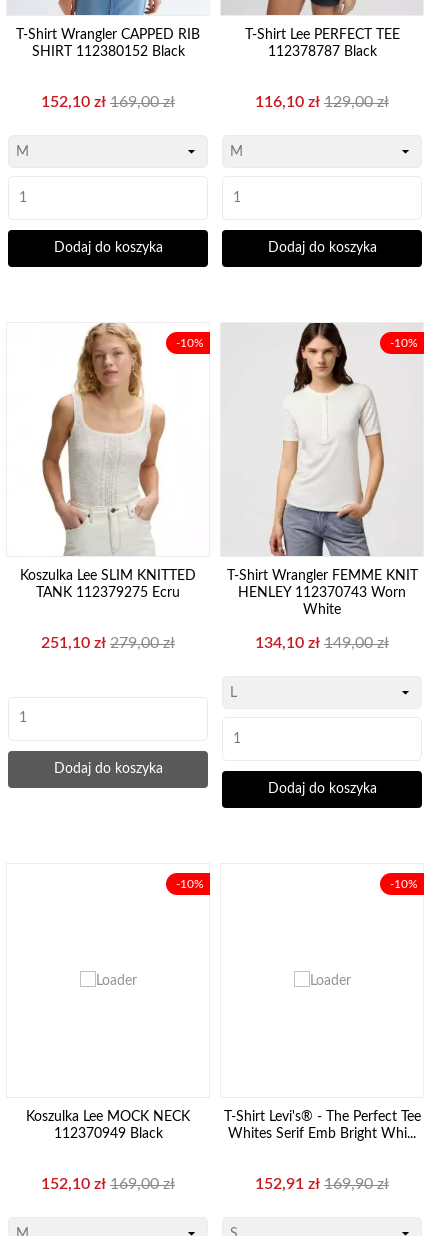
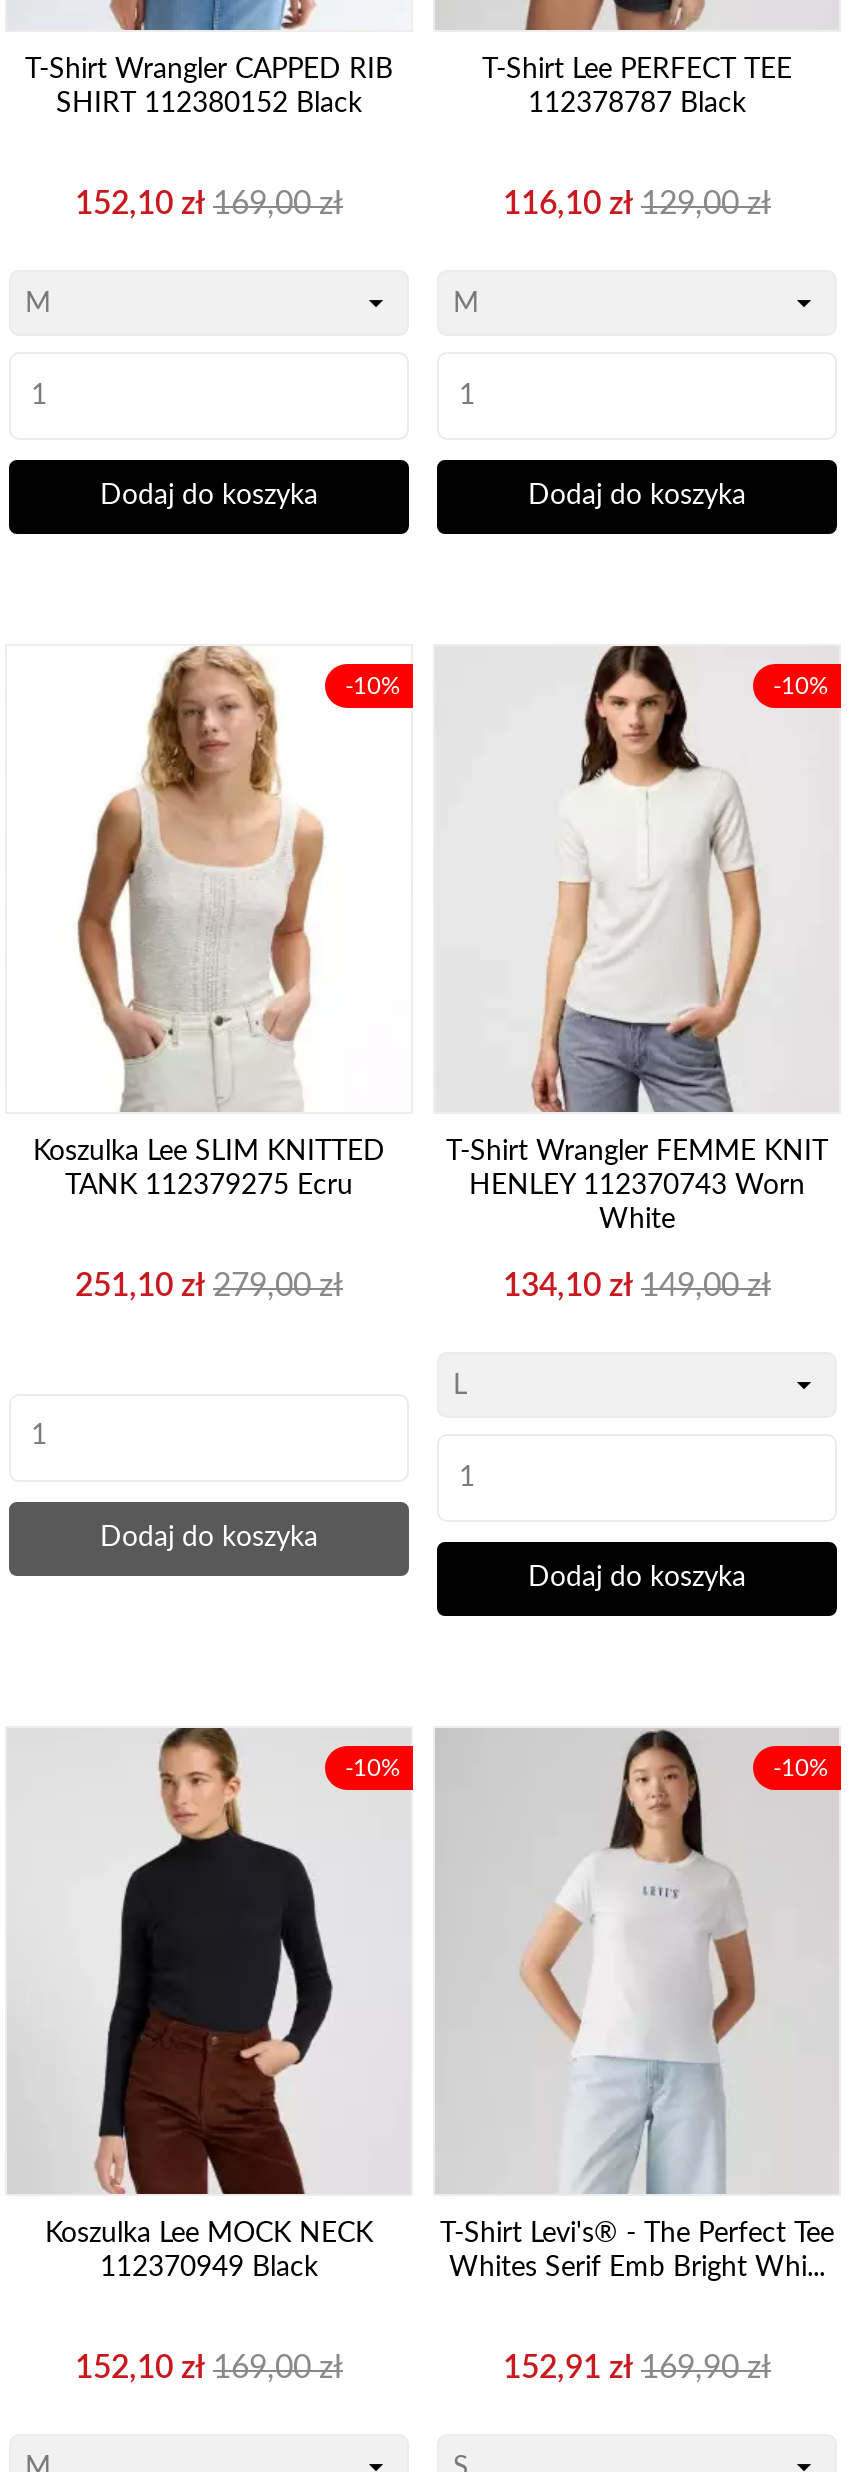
none -> [9,1726,407,2196] [image]
none -> [435,1728,837,2196] [image]

